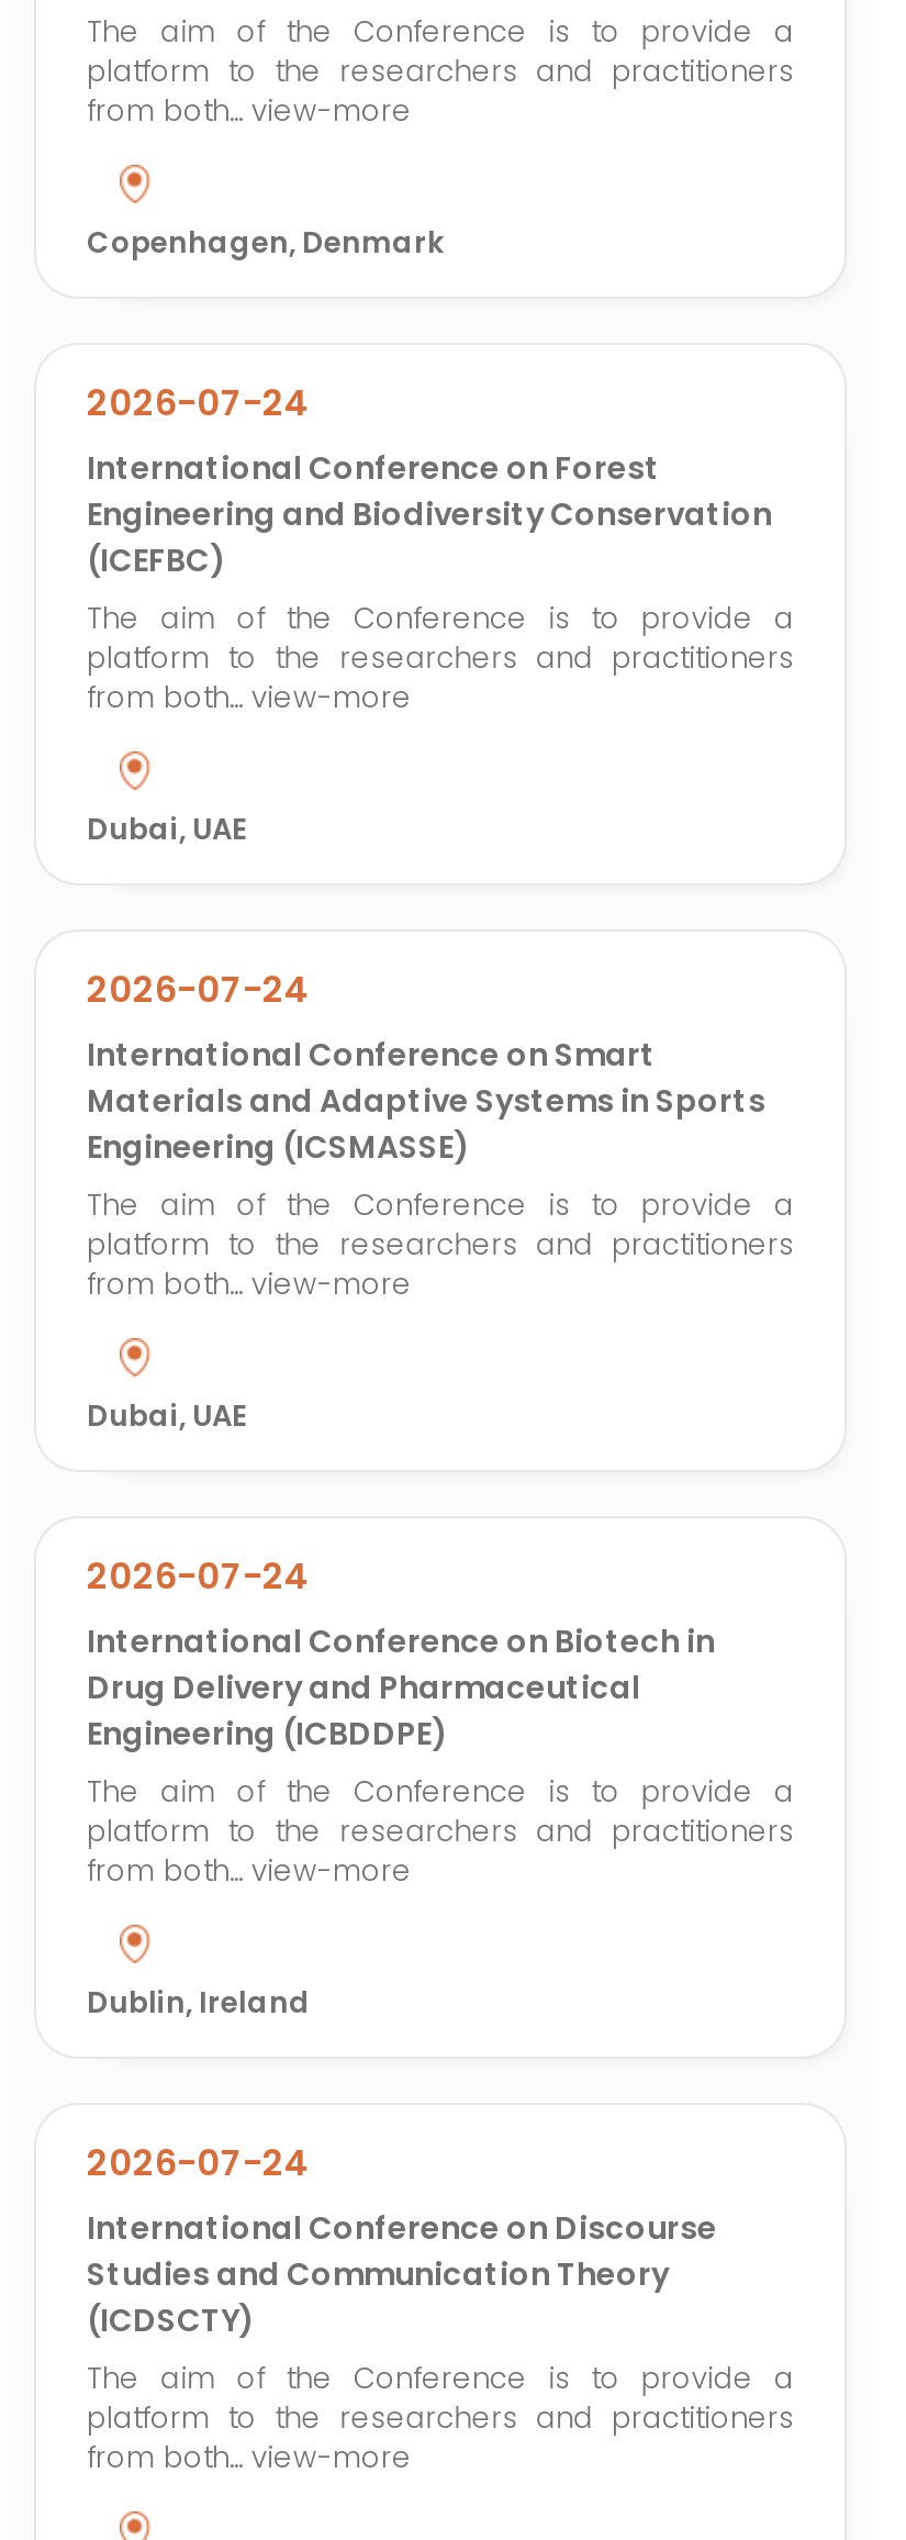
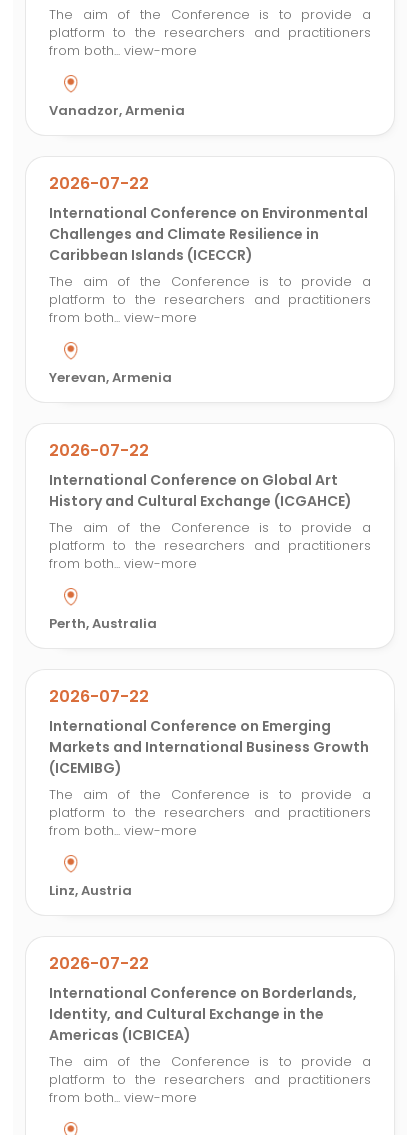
[87,222,445,264] Copenhagen, Denmark -> [49,101,185,120] Vanadzor, Armenia
[87,378,772,582] 2026-07-24 | International Conference on Forest | Engineering and Biodiversity Conservation | (ICEFBC) -> [49,172,368,265] 2026-07-22 | International Conference on Environmental | Challenges and Climate Resilience in | Caribbean Islands (ICECCR)
[87,809,247,850] Dubai, UAE -> [49,368,172,387] Yerevan, Armenia
[87,965,765,1169] 2026-07-24 | International Conference on Smart | Materials and Adaptive Systems in Sports | Engineering (ICSMASSE) -> [49,439,352,511] 2026-07-22 | International Conference on Global Art | History and Cultural Exchange (ICGAHCE)
[87,1395,247,1437] Dubai, UAE -> [49,614,157,633] Perth, Australia
[87,1551,715,1756] 2026-07-24 | International Conference on Biotech in | Drug Delivery and Pharmaceutical | Engineering (ICBDDPE) -> [49,685,369,778] 2026-07-22 | International Conference on Emerging | Markets and International Business Growth | (ICEMIBG)
[87,1982,311,2024] Dublin, Ireland -> [49,881,132,900] Linz, Austria
[87,2138,717,2342] 2026-07-24 | International Conference on Discourse | Studies and Communication Theory | (ICDSCTY) -> [49,952,357,1045] 2026-07-22 | International Conference on Borderlands, | Identity, and Cultural Exchange in the | Americas (ICBICEA)

